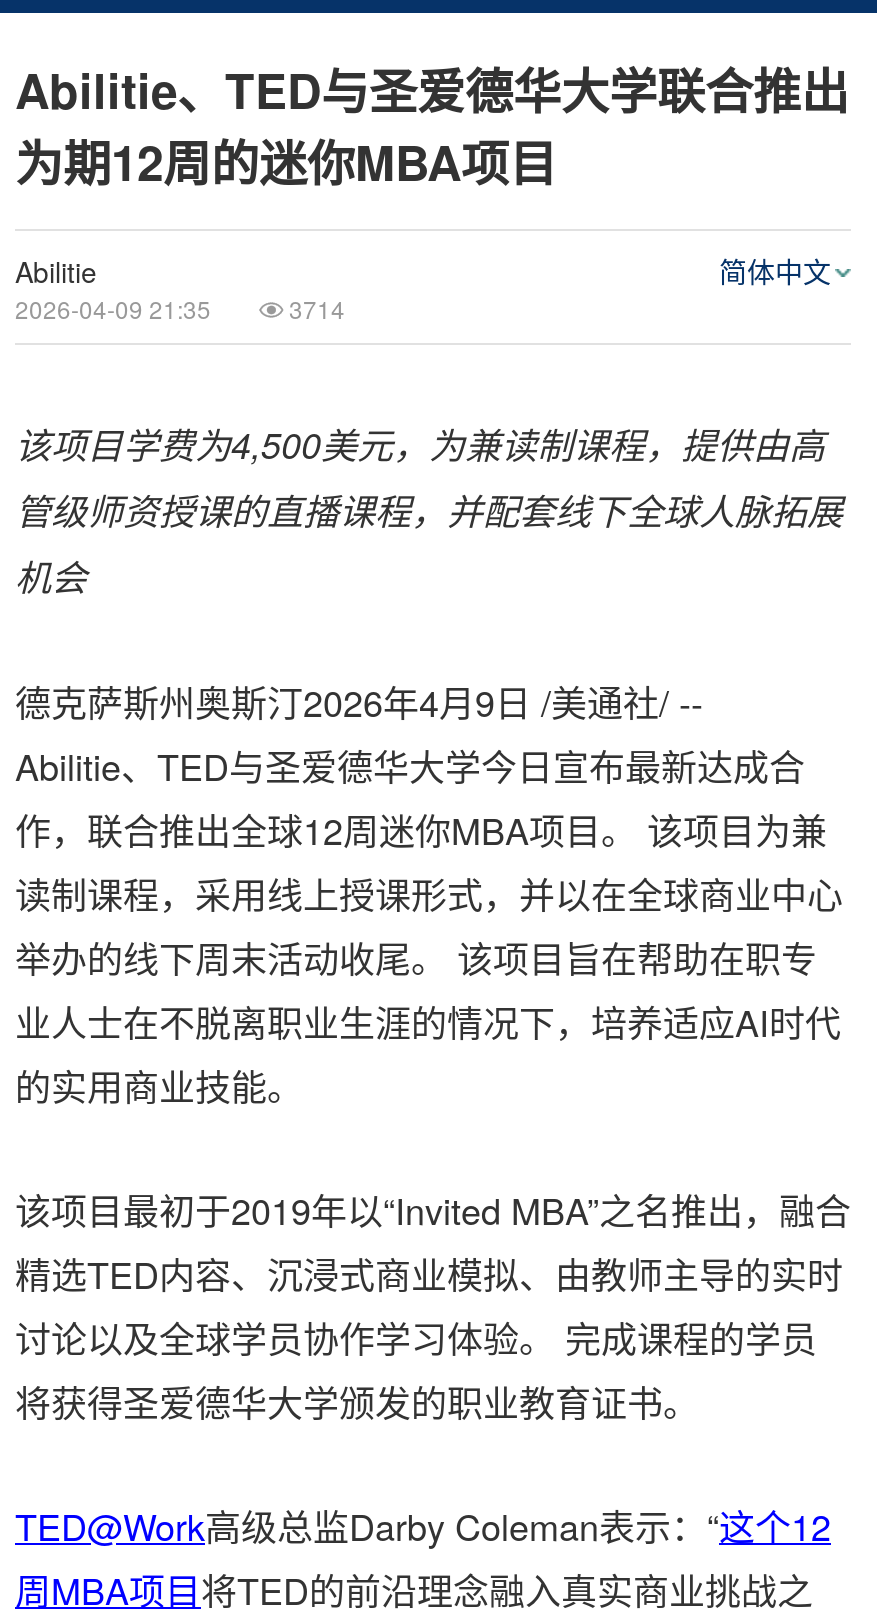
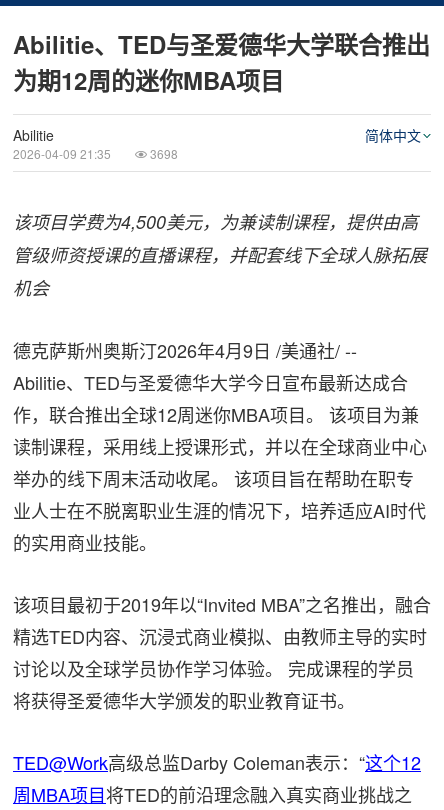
[283,291,345,325] 3714 -> [147,145,178,162] 3698

